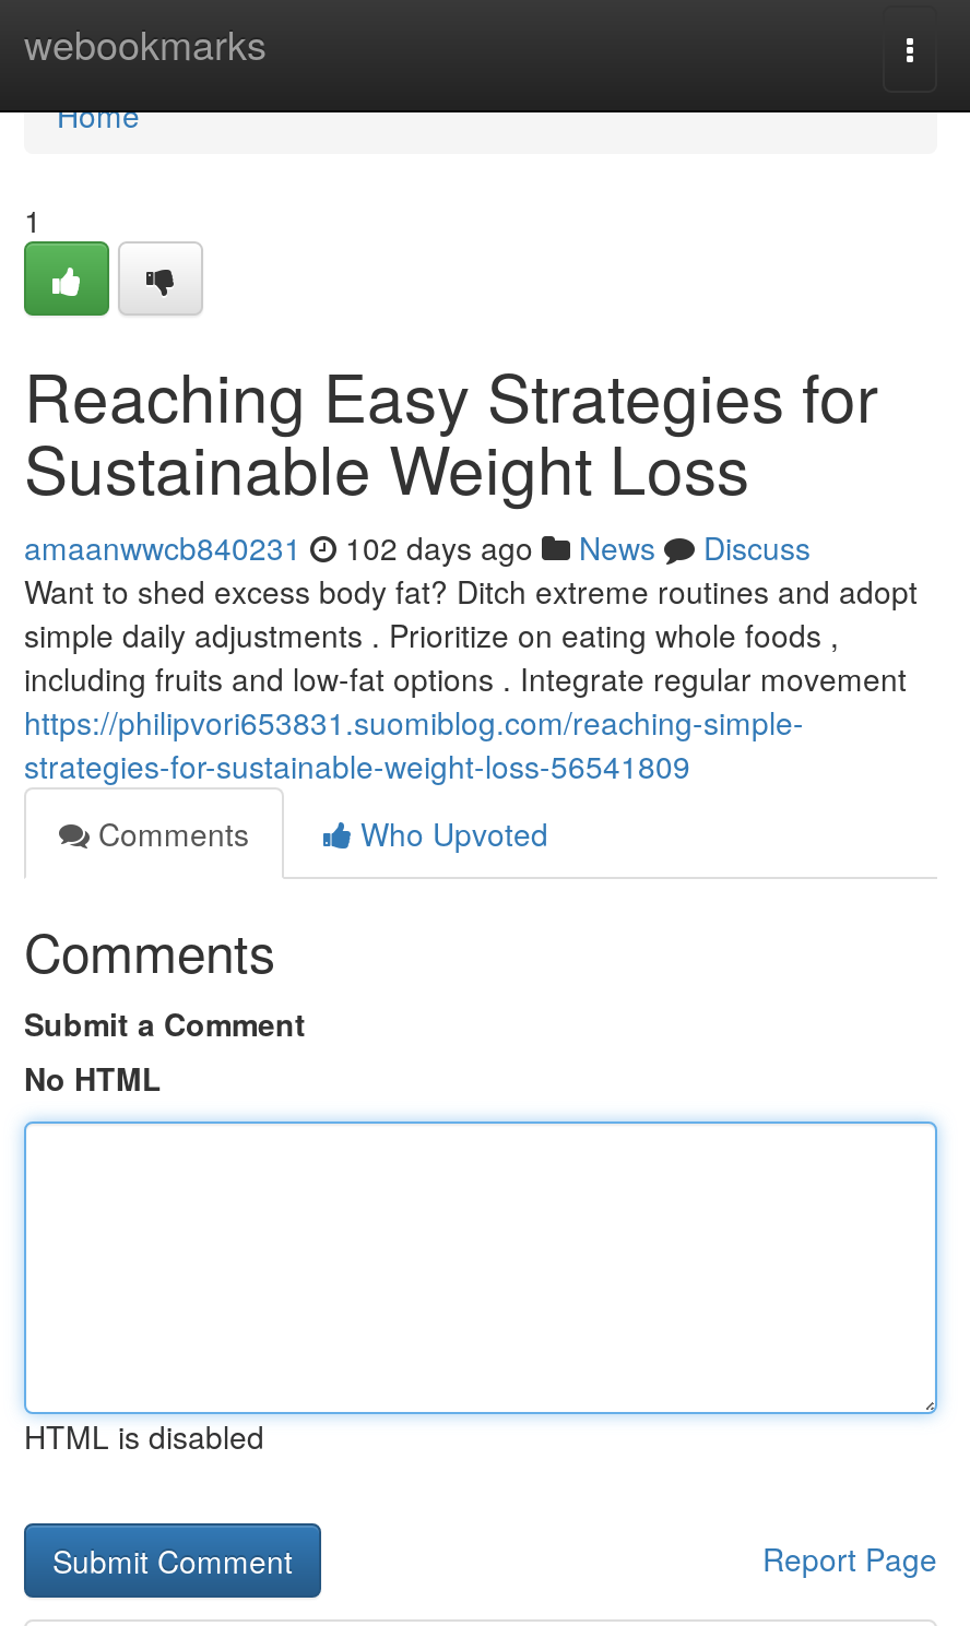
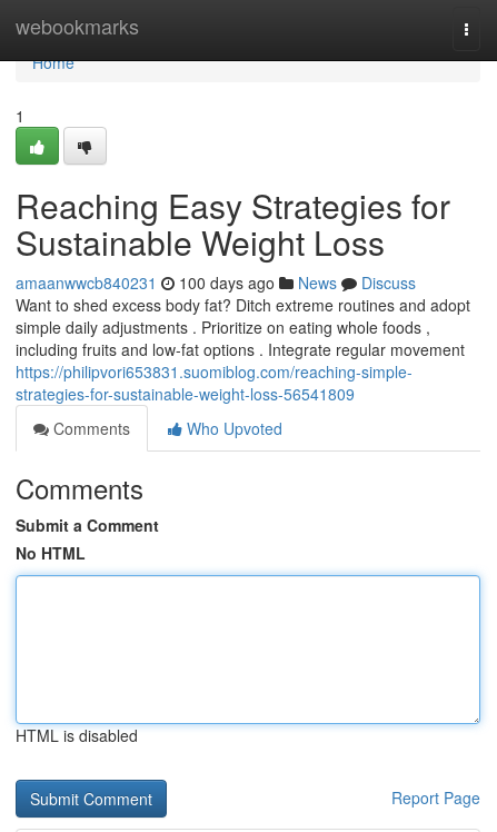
[24,525,811,569] amaanwwcb840231 102 days ago News Discuss -> [16,271,416,294] amaanwwcb840231 100 days ago News Discuss

